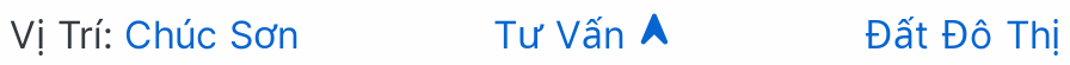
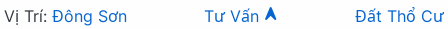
[10,10,299,58] Vị Trí: Chúc Sơn -> [4,6,127,26] Vị Trí: Đông Sơn
[865,10,1060,58] Đất Đô Thị -> [355,6,444,26] Đất Thổ Cư

